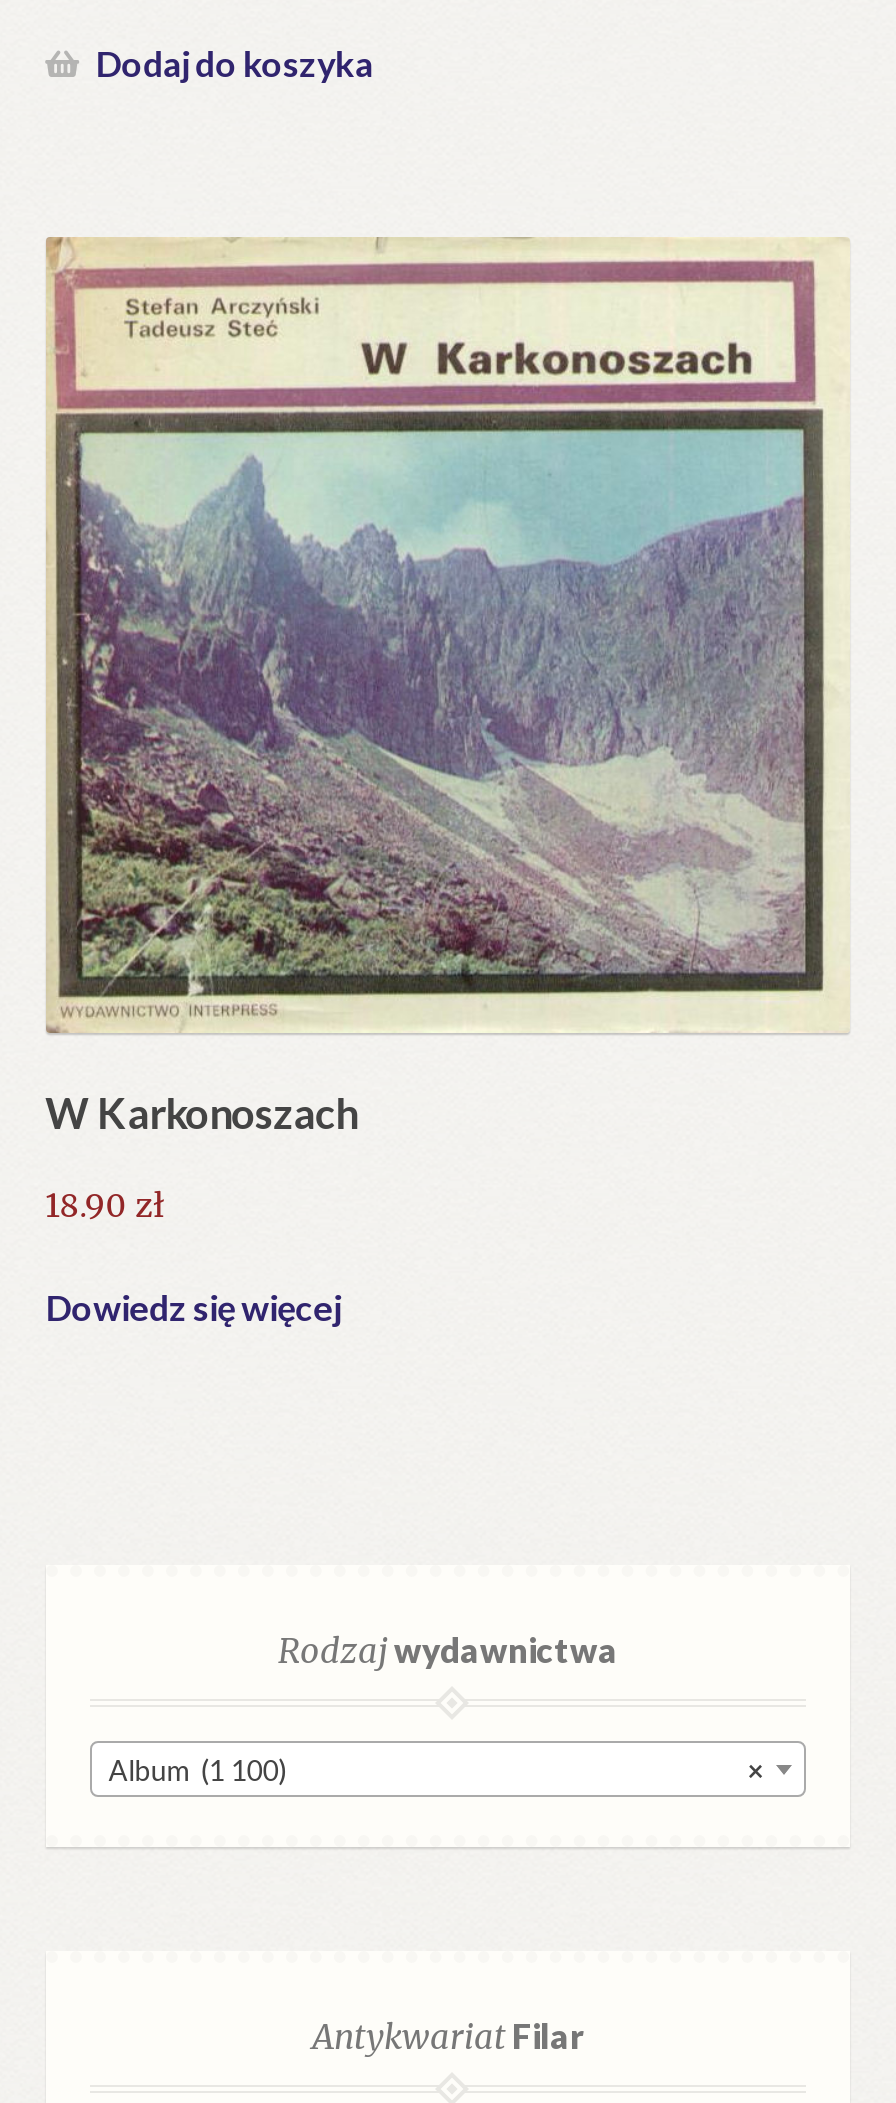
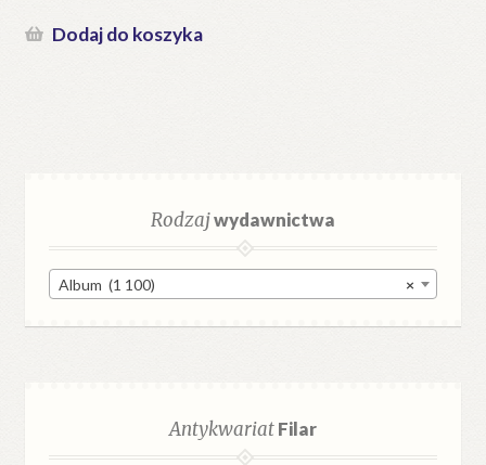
[44,236,850,1330] [image] | W Karkonoszach | 18.90 zł | Dowiedz się więcej -> none

